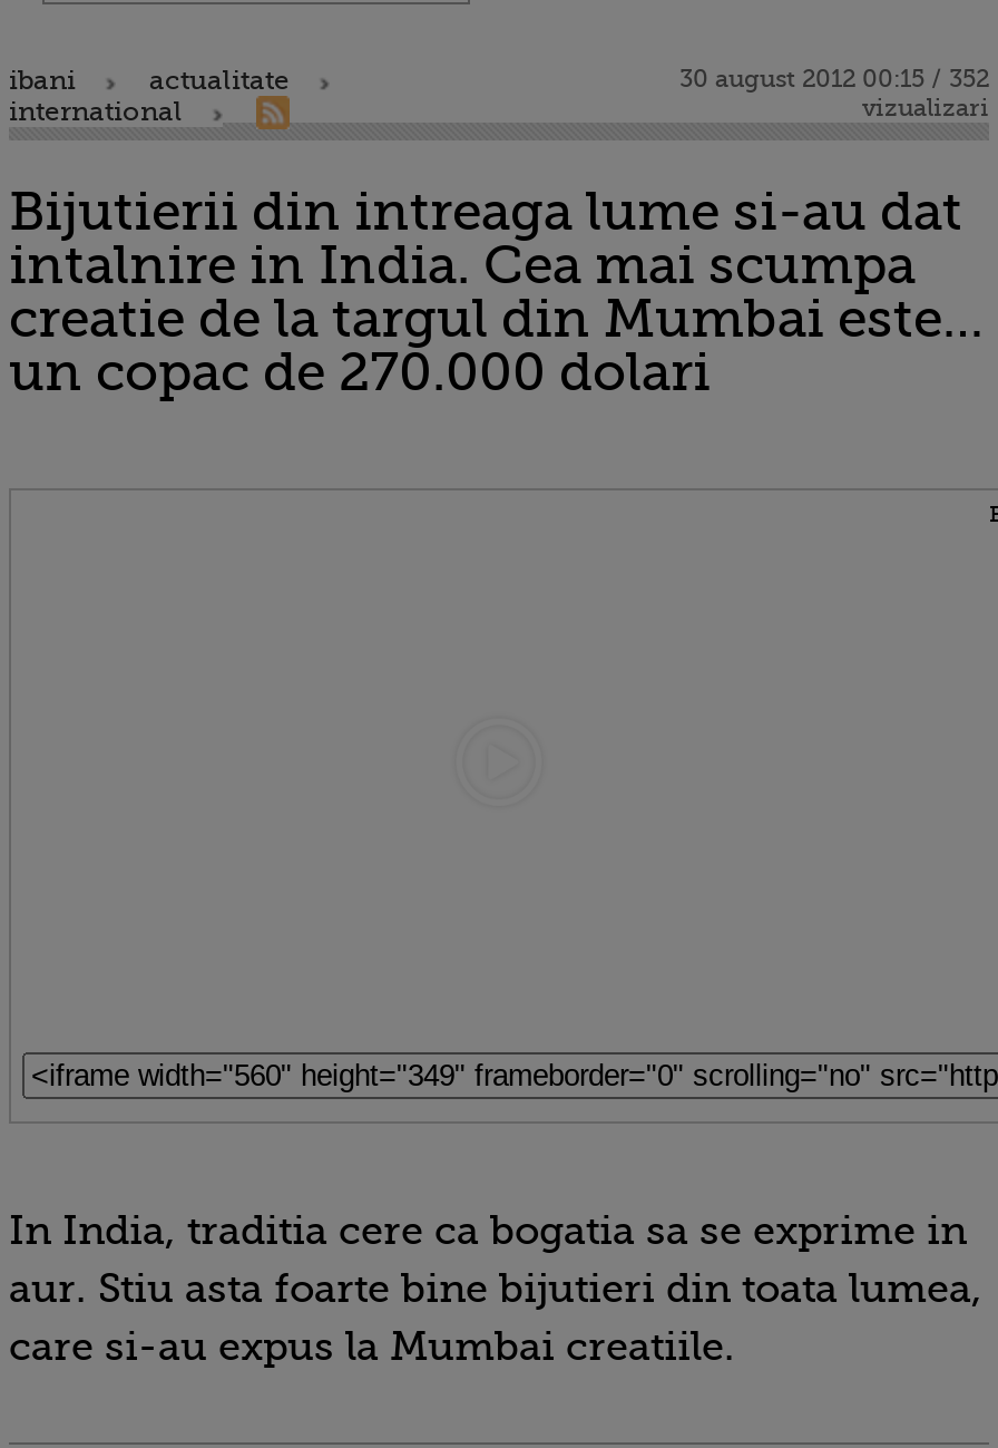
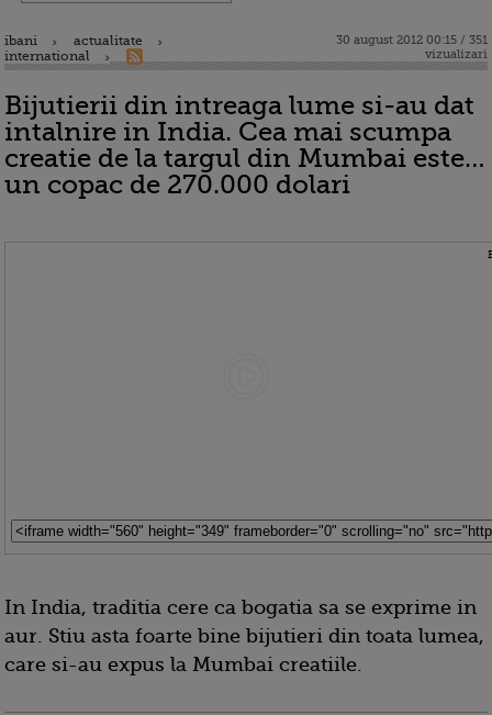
[679,65,989,94] 30 august 2012 00:15 / 352 -> [336,33,488,47] 30 august 2012 00:15 / 351

